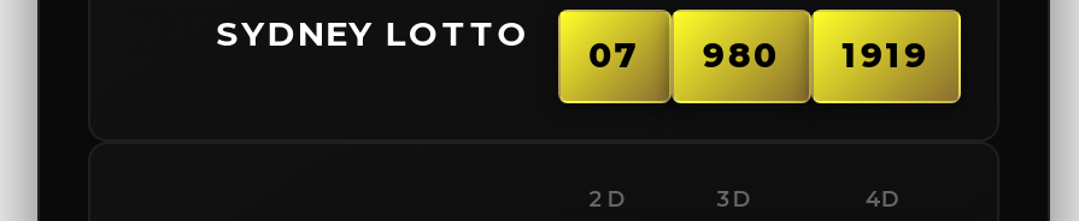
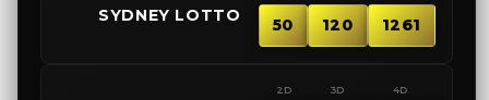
[589,34,640,77] 07 -> [272,15,293,35] 50
[702,34,779,77] 980 -> [322,15,353,35] 120
[842,34,930,77] 1919 -> [382,15,421,35] 1261

